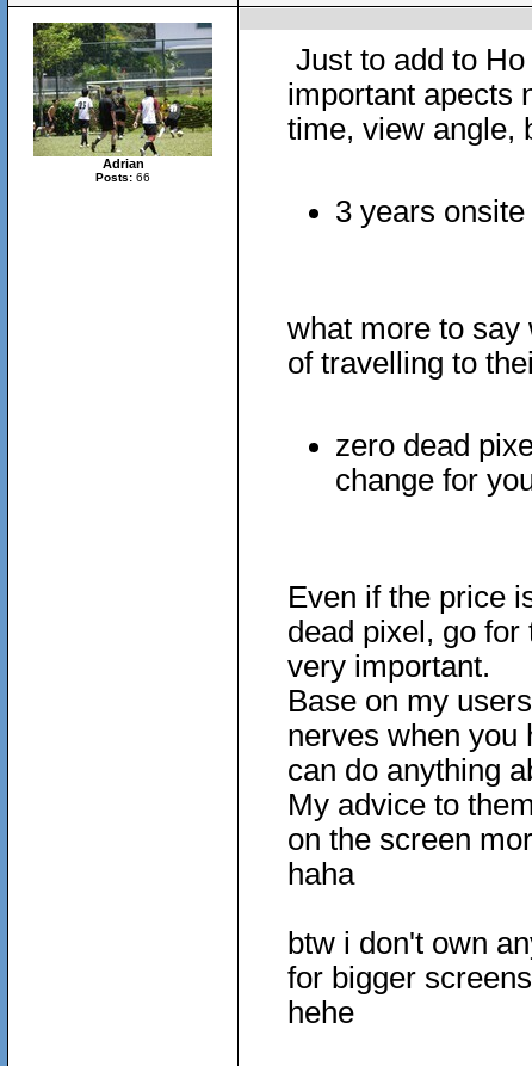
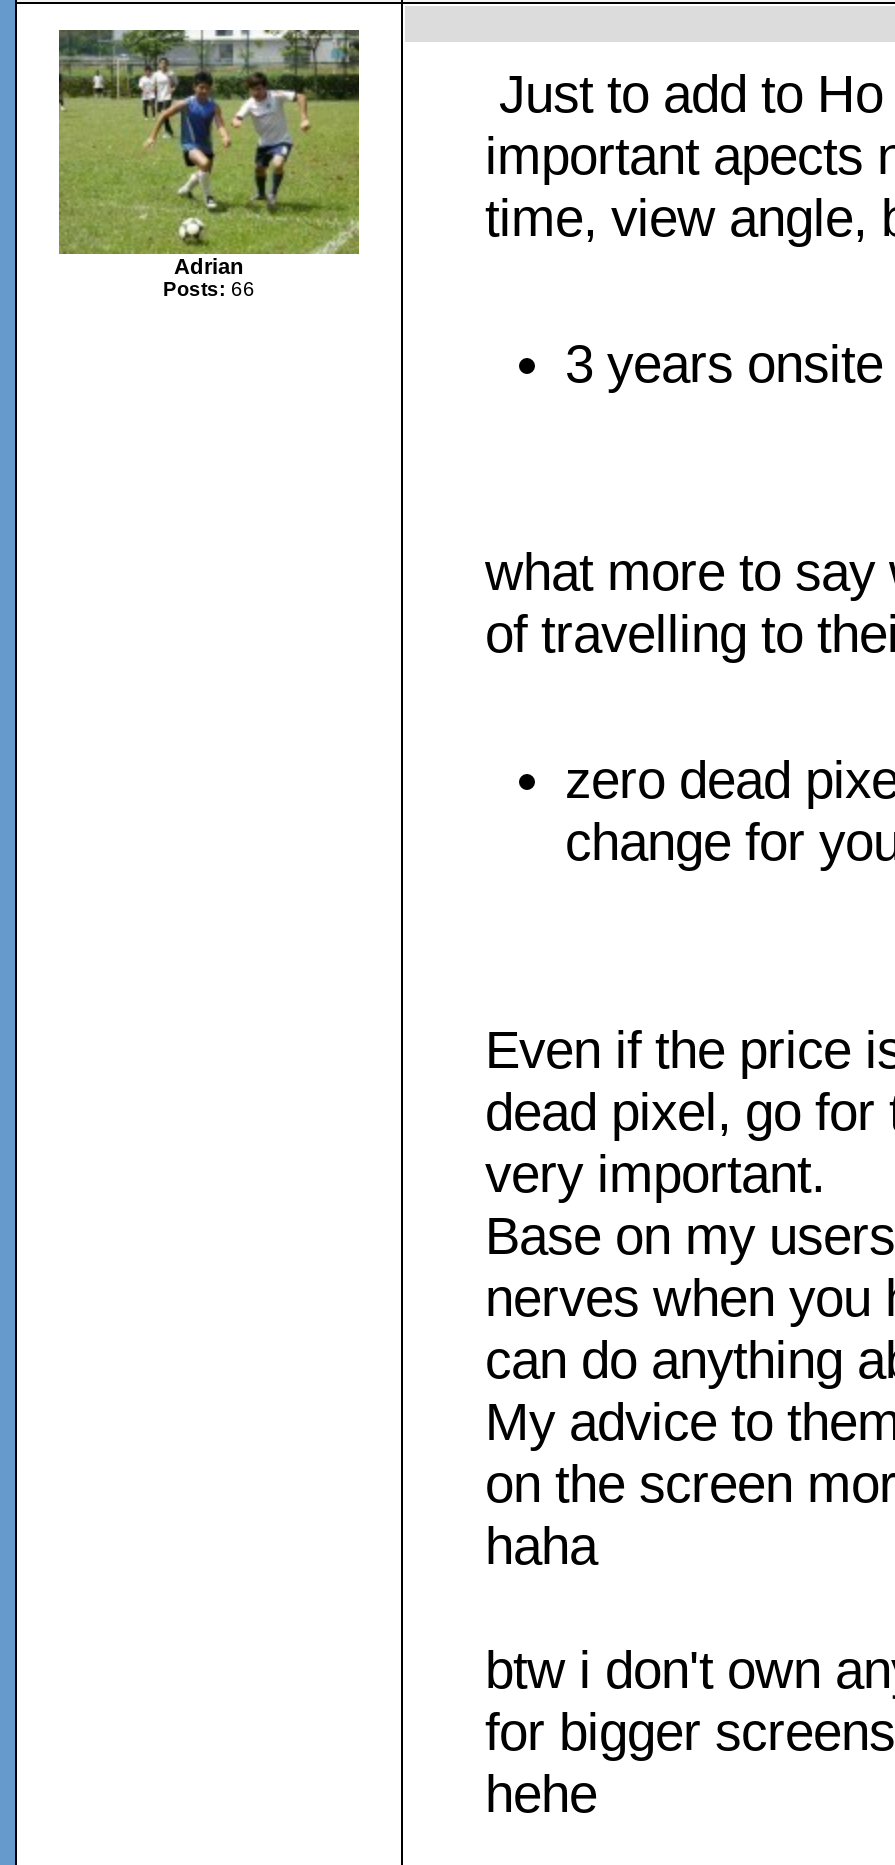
[32,21,214,156] [image] -> [57,28,361,254] [image]

